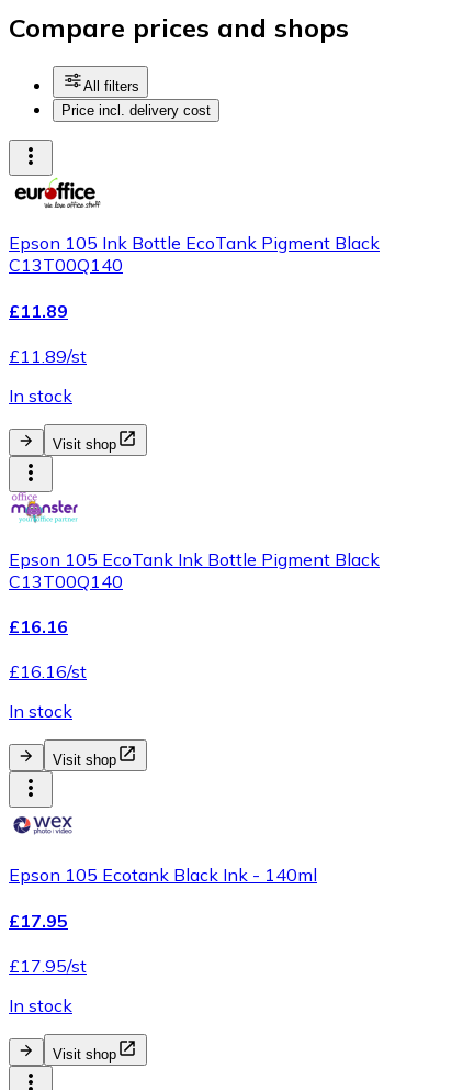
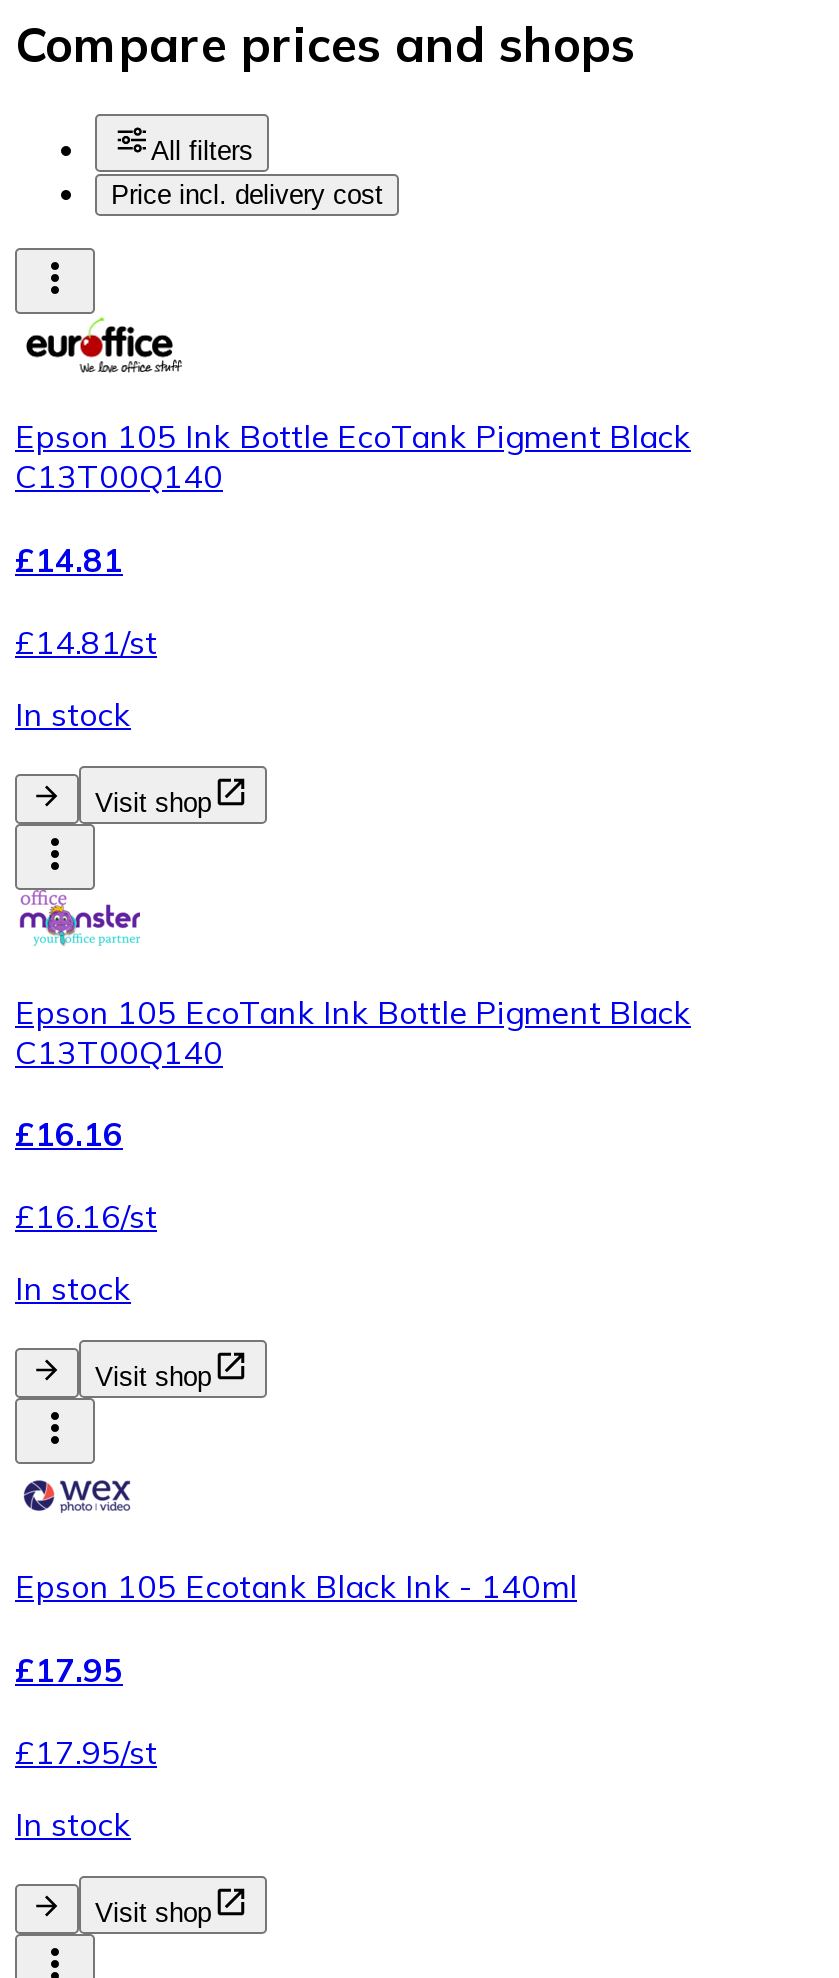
[9,300,68,322] £11.89 -> [15,539,123,579] £14.81
[9,345,87,367] £11.89/st -> [15,622,157,662] £14.81/st

